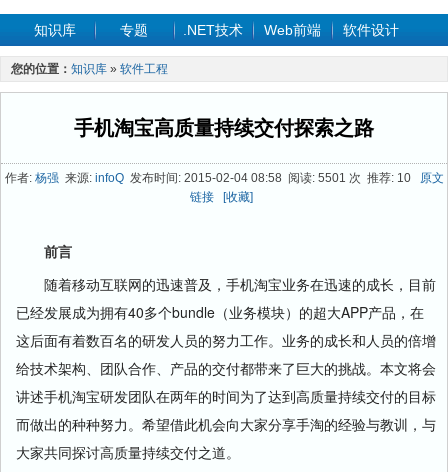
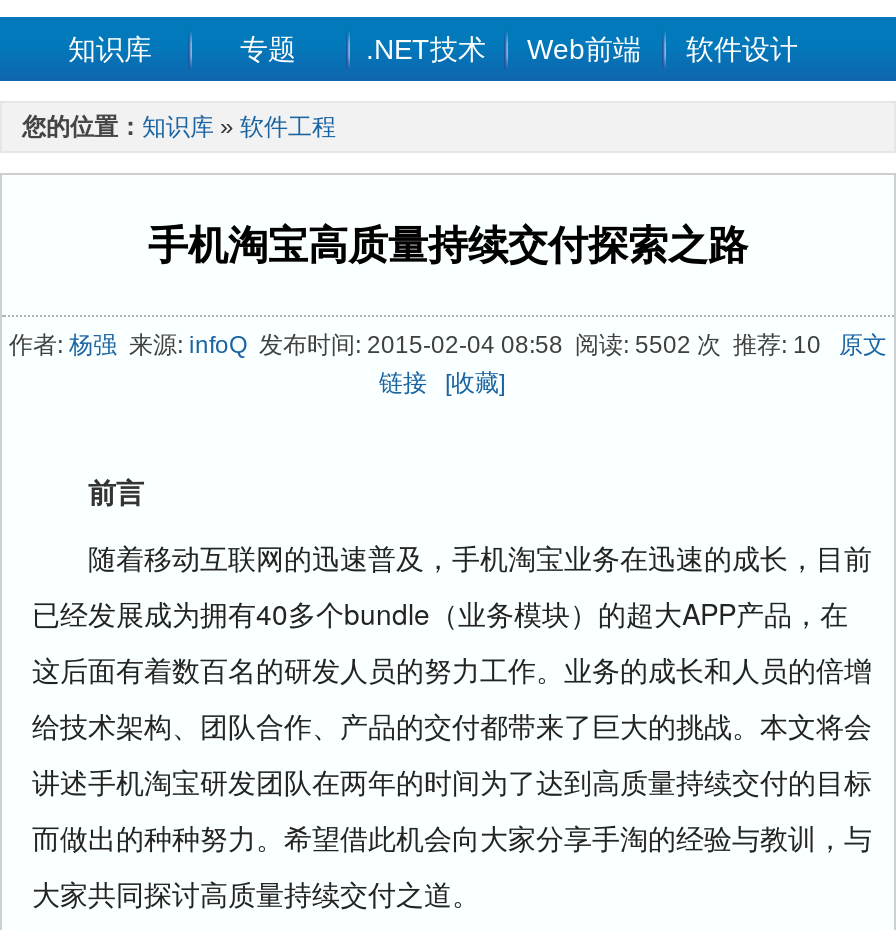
[4,171,443,185] 作者:杨强来源: infoQ发布时间: 2015-02-04 08:58 阅读: 5501 次 推荐: 10原文 -> [9,331,887,359] 作者:杨强来源: infoQ发布时间: 2015-02-04 08:58 阅读: 5502 次 推荐: 10原文

